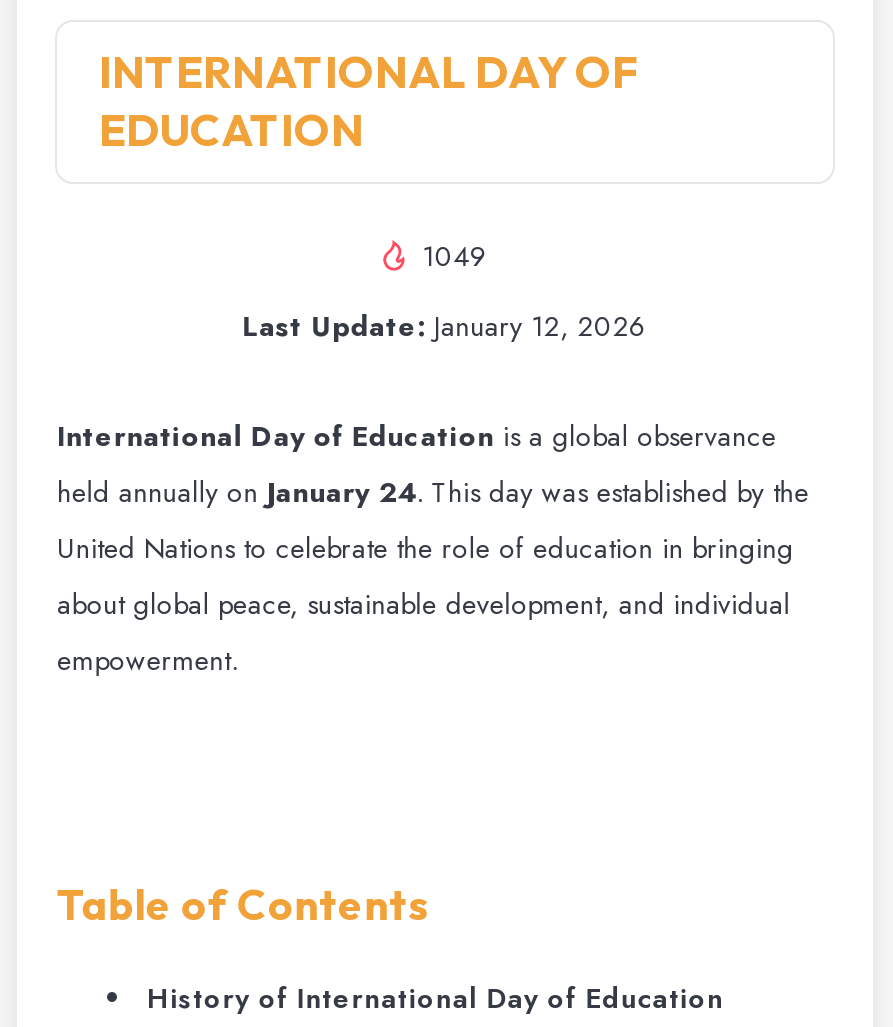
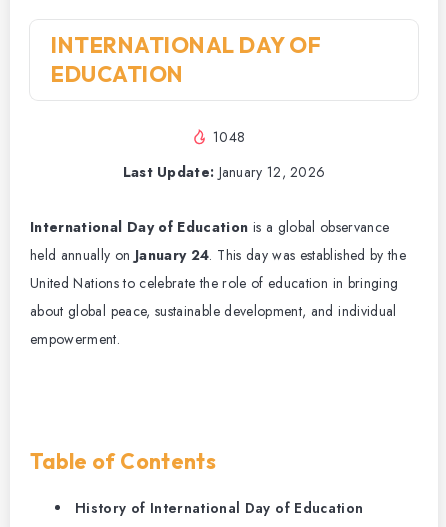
[413,235,489,275] 1049 -> [209,127,245,147] 1048

